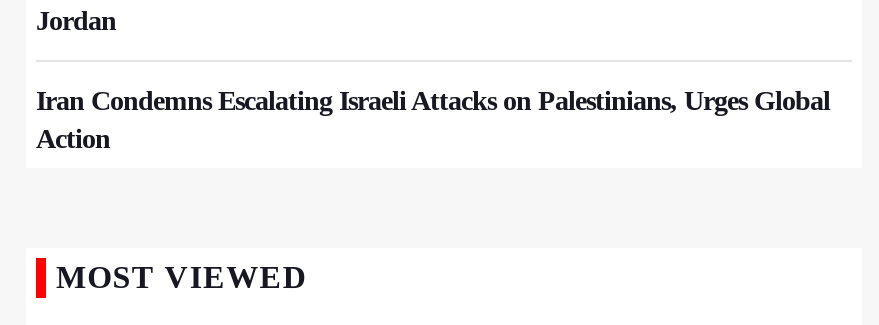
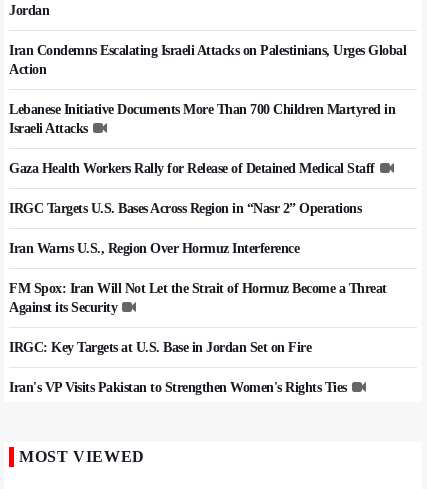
none -> [9,102,395,395] Lebanese Initiative Documents More Than 700 Children Martyred in | Israeli Attacks | Gaza Health Workers Rally for Release of Detained Medical Staff | IRGC Targets U.S. Bases Across Region in “Nasr 2” Operations | Iran Warns U.S., Region Over Hormuz Interference | FM Spox: Iran Will Not Let the Strait of Hormuz Become a Threat | Against its Security | IRGC: Key Targets at U.S. Base in Jordan Set on Fire | Iran's VP Visits Pakistan to Strengthen Women's Rights Ties

